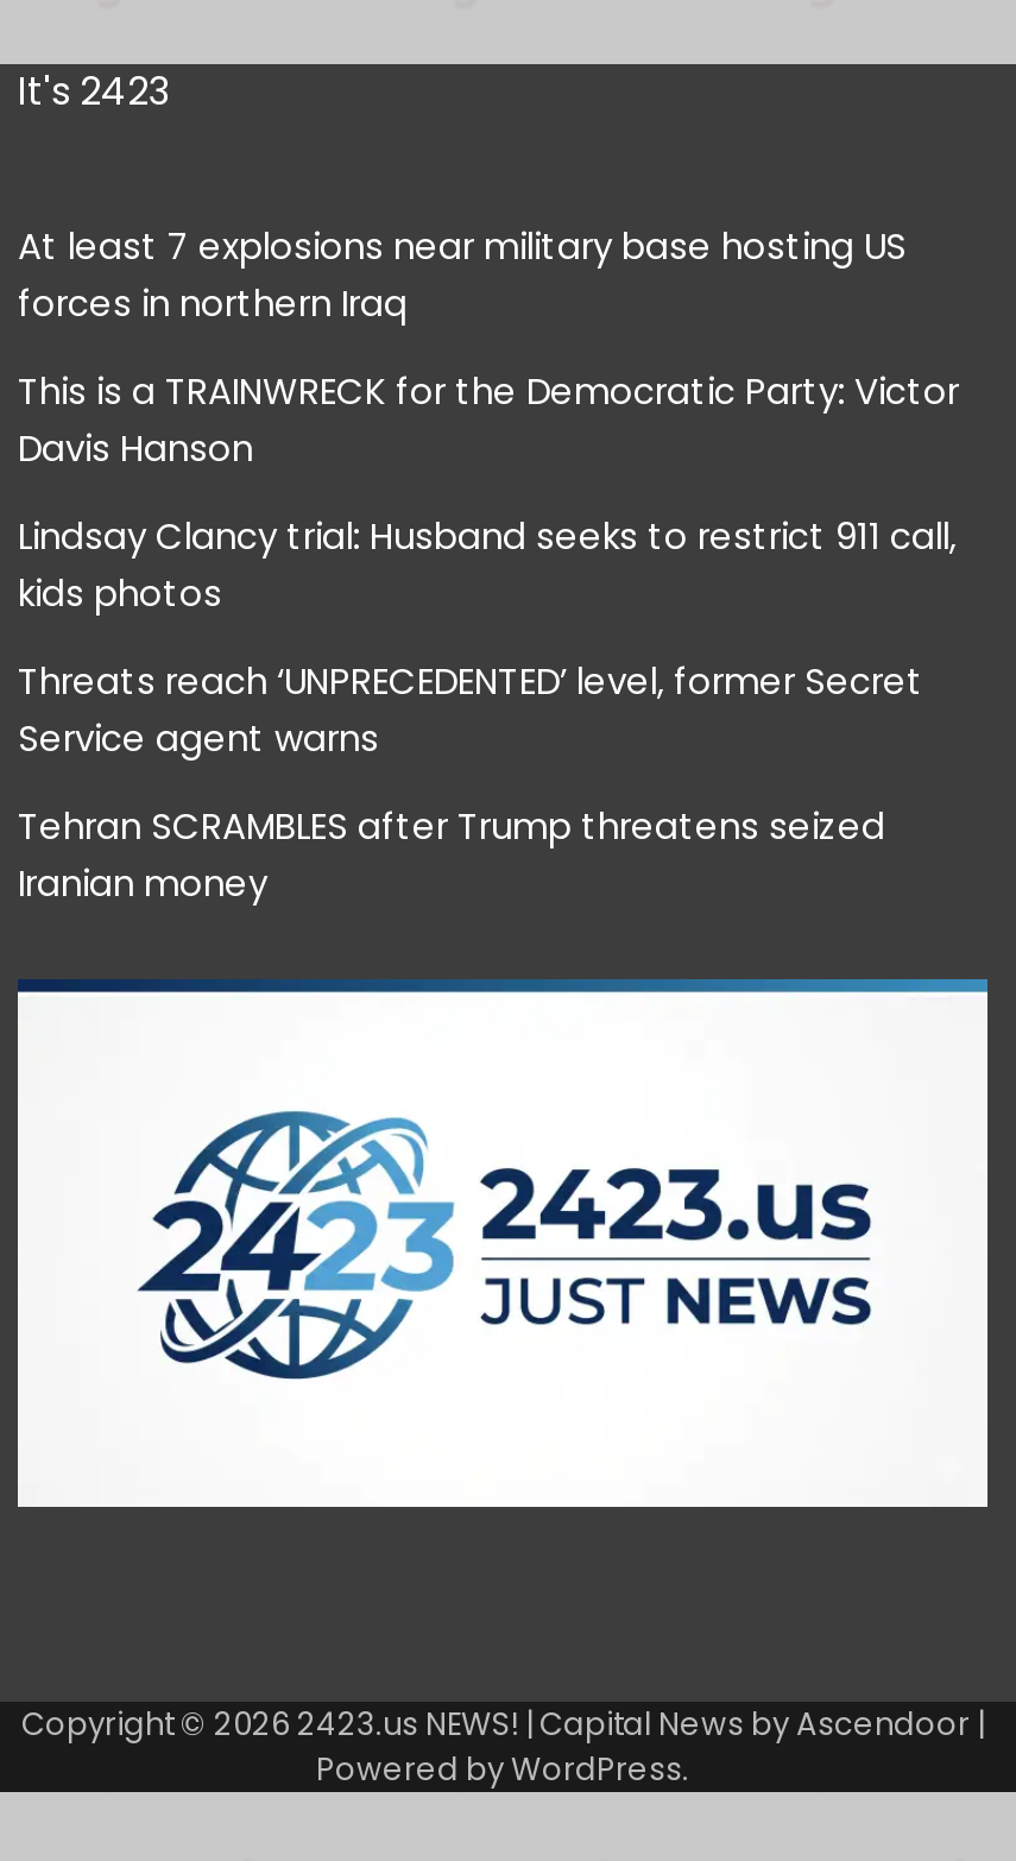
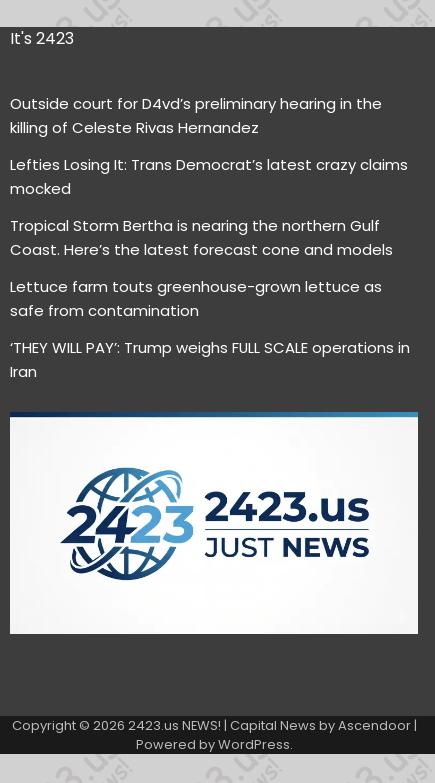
[18,221,907,328] At least 7 explosions near military base hosting US | forces in northern Iraq -> [10,93,382,138] Outside court for D4vd’s preliminary hearing in the | killing of Celeste Rivas Hernandez
[18,366,959,472] This is a TRAINWRECK for the Democratic Party: Victor | Davis Hanson -> [10,154,408,199] Lefties Losing It: Trans Democrat’s latest crazy claims | mocked
[18,511,957,617] Lindsay Clancy trial: Husband seeks to restrict 911 call, | kids photos -> [10,215,393,260] Tropical Storm Bertha is nearing the northern Gulf | Coast. Here’s the latest forecast cone and models
[18,656,923,762] Threats reach ‘UNPRECEDENTED’ level, former Secret | Service agent warns -> [10,276,382,321] Lettuce farm touts greenhouse-grown lettuce as | safe from contamination
[18,800,885,907] Tehran SCRAMBLES after Trump threatens seized | Iranian money -> [10,337,410,382] ‘THEY WILL PAY’: Trump weighs FULL SCALE operations in | Iran

